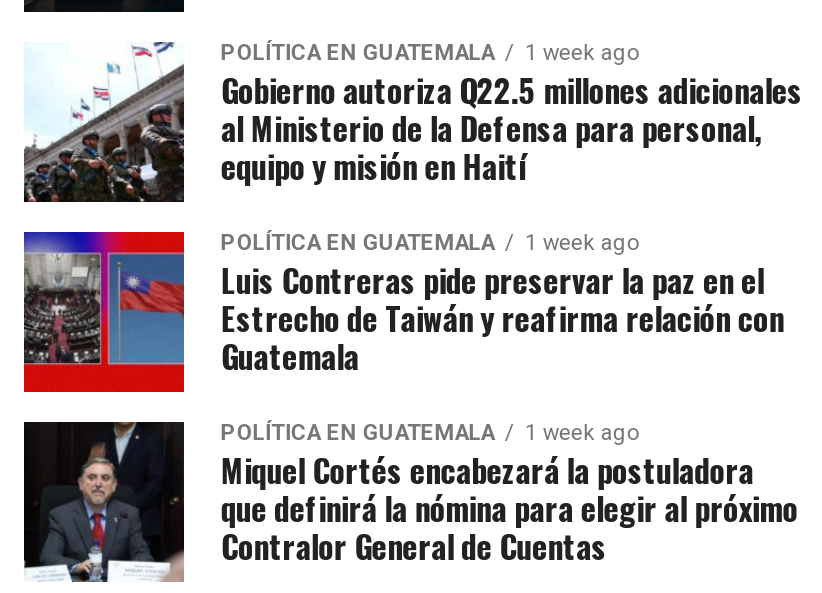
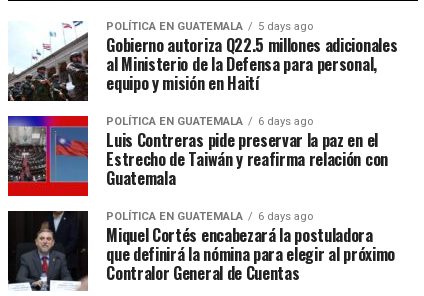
[221,40,639,66] POLÍTICA EN GUATEMALA 1 week ago -> [106,20,313,33] POLÍTICA EN GUATEMALA 5 days ago
[221,230,639,256] POLÍTICA EN GUATEMALA 1 week ago -> [106,115,313,128] POLÍTICA EN GUATEMALA 6 days ago
[221,420,639,446] POLÍTICA EN GUATEMALA 1 week ago -> [106,210,313,223] POLÍTICA EN GUATEMALA 6 days ago

